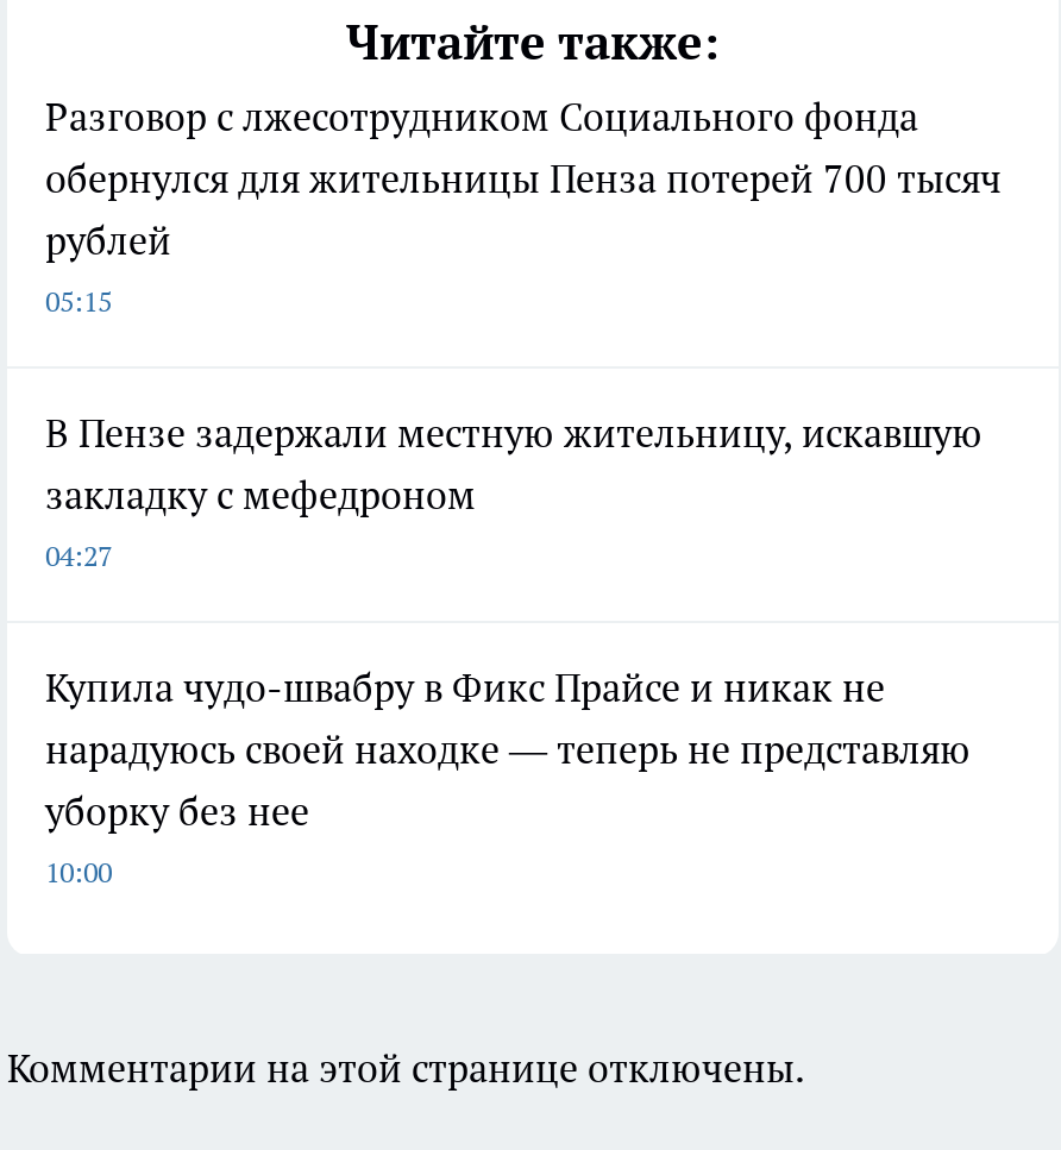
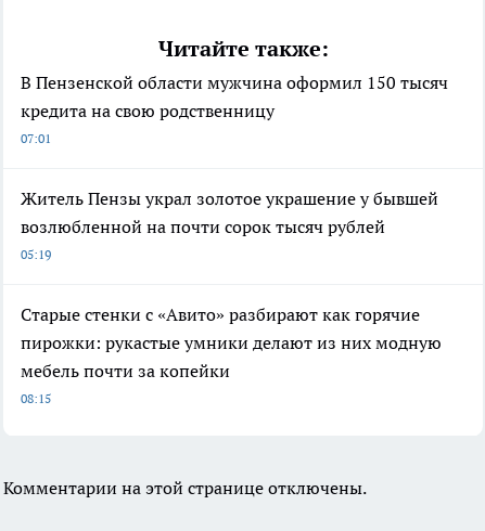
[45,92,1002,318] Разговор с лжесотрудником Социального фонда | обернулся для жительницы Пенза потерей 700 тысяч | рублей | 05:15 -> [21,71,448,146] В Пензенской области мужчина оформил 150 тысяч | кредита на свою родственницу | 07:01
[45,408,982,573] В Пензе задержали местную жительницу, искавшую | закладку с мефедроном | 04:27 -> [21,187,438,262] Житель Пензы украл золотое украшение у бывшей | возлюбленной на почти сорок тысяч рублей | 05:19
[45,663,971,889] Купила чудо-швабру в Фикс Прайсе и никак не | нарадуюсь своей находке — теперь не представляю | уборку без нее | 10:00 -> [21,303,442,406] Старые стенки с «Авито» разбирают как горячие | пирожки: рукастые умники делают из них модную | мебель почти за копейки | 08:15

